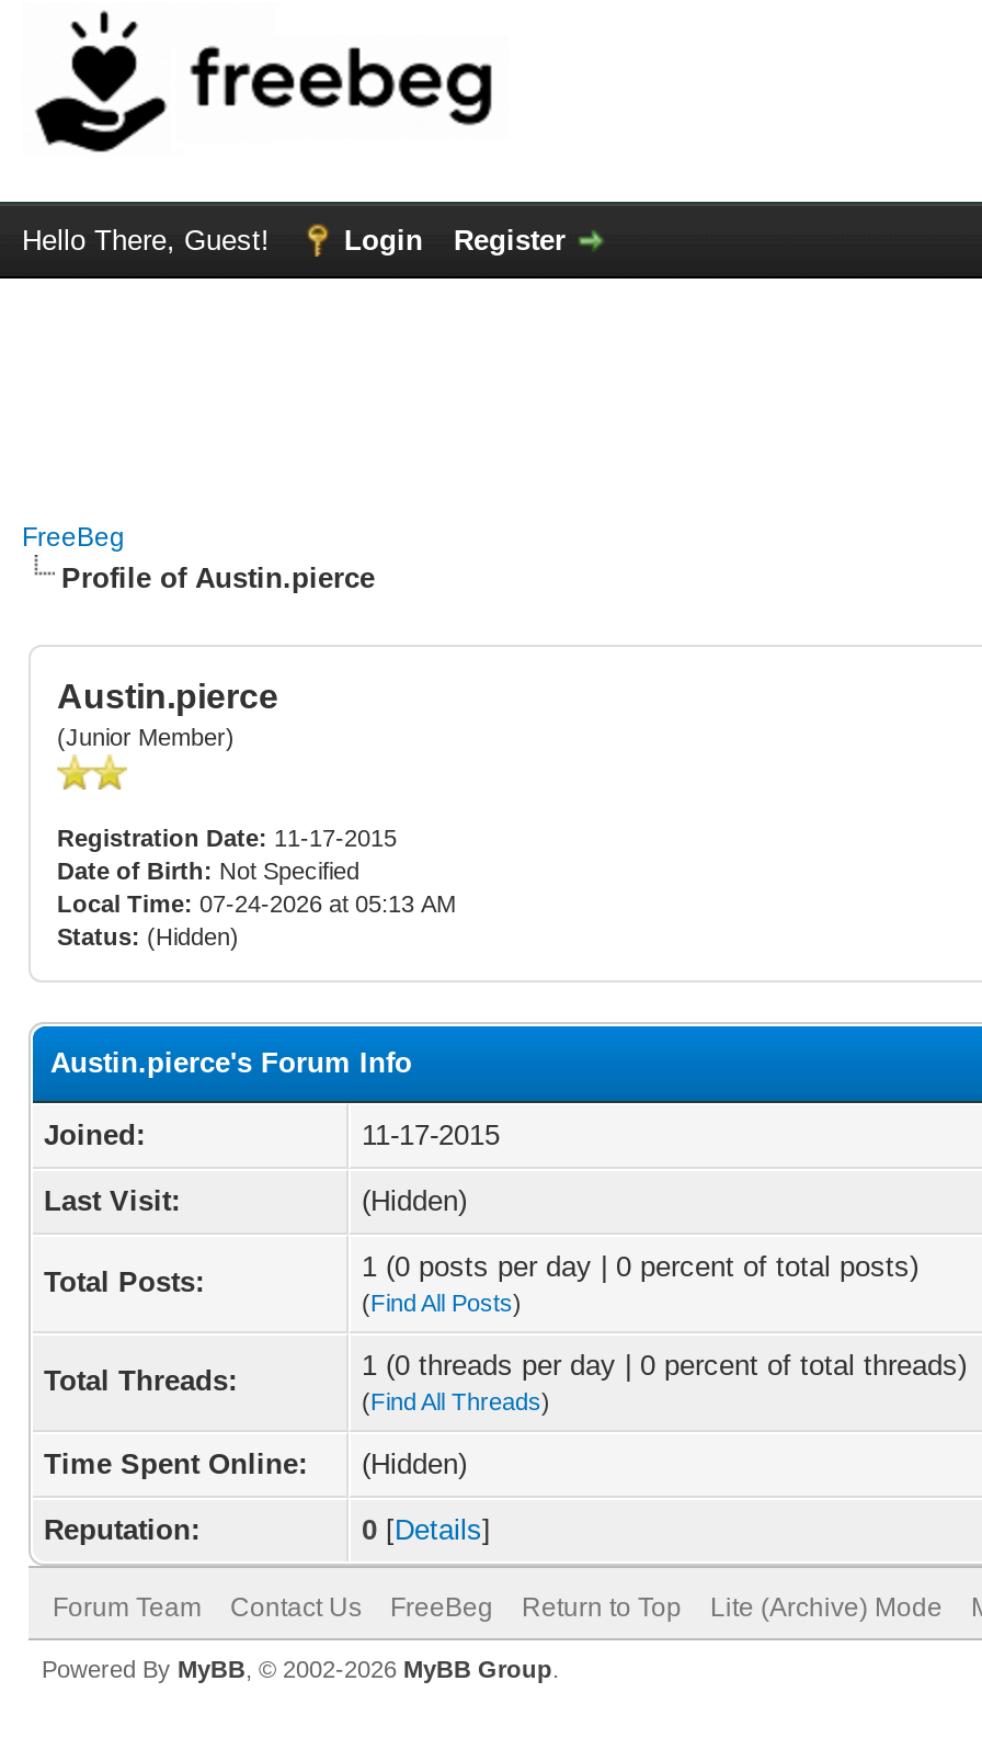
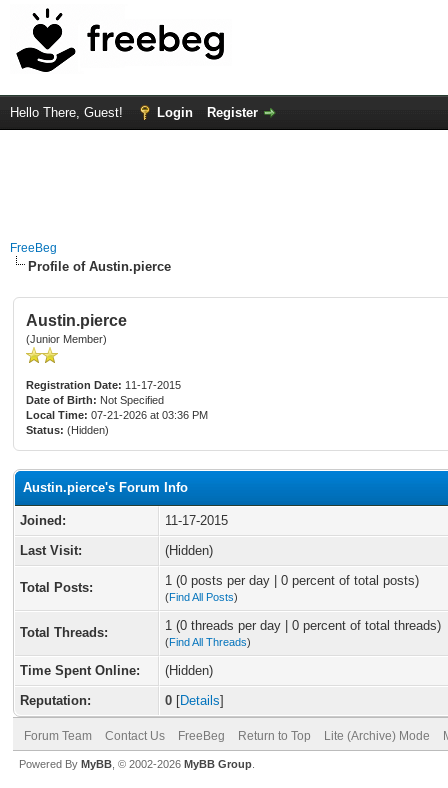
[57,890,456,917] Local Time: 07-24-2026 at 05:13 AM -> [26,409,208,421] Local Time: 07-21-2026 at 03:36 PM

